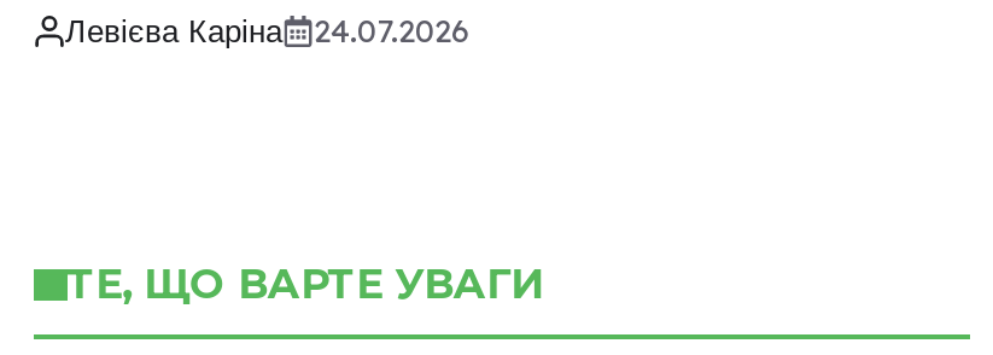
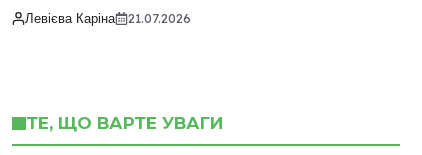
[65,12,471,51] Левієва Каріна 24.07.2026 -> [25,10,191,26] Левієва Каріна 21.07.2026

